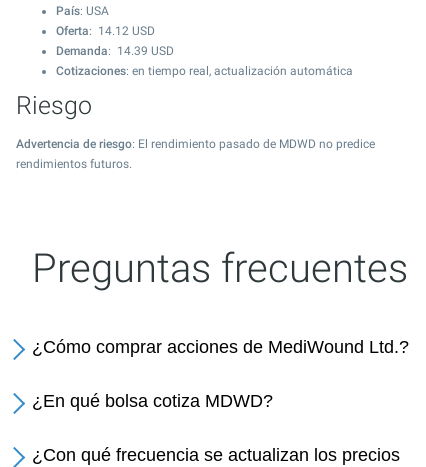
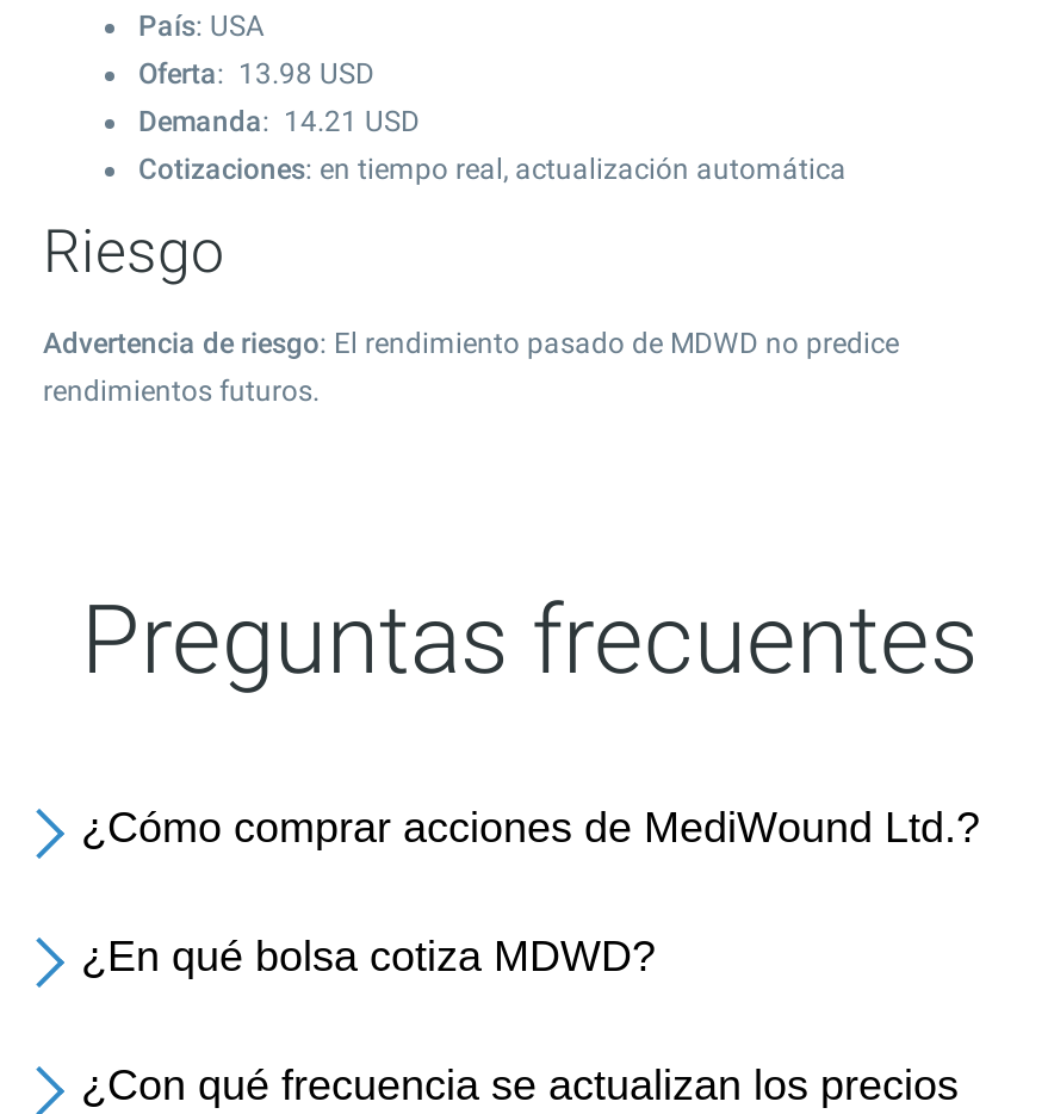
[56,24,155,38] Oferta: 14.12 USD -> [138,57,374,91] Oferta: 13.98 USD
[56,44,174,58] Demanda: 14.39 USD -> [138,105,420,138] Demanda: 14.21 USD

